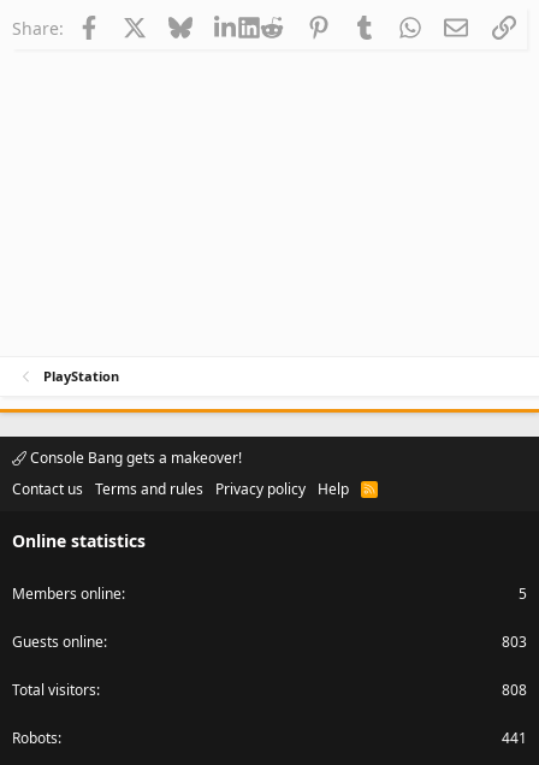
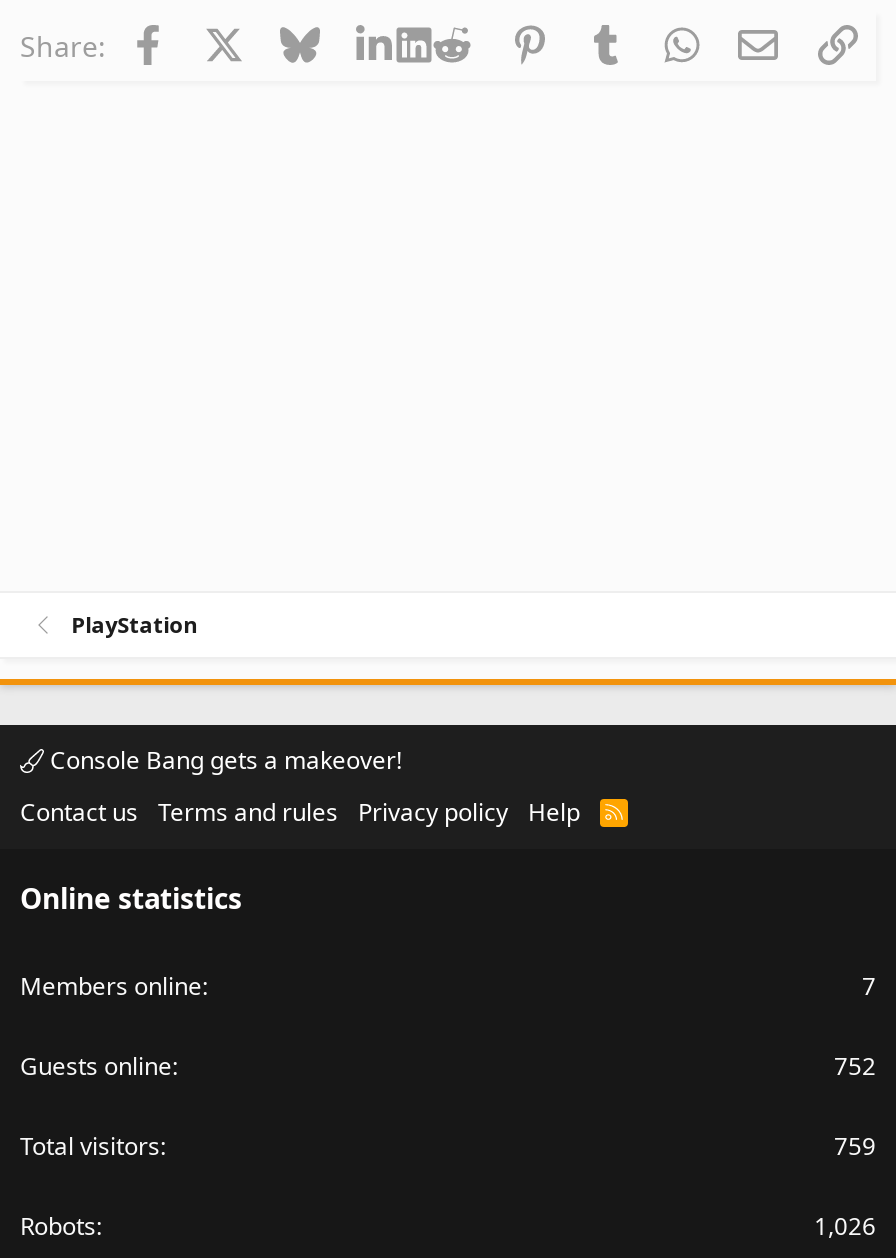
[519,583,527,604] 5 -> [862,969,876,1003] 7
[502,632,527,652] 803 -> [834,1049,876,1083] 752
[502,680,527,700] 808 -> [834,1129,876,1163] 759
[502,728,527,748] 441 -> [814,1209,876,1243] 1,026

